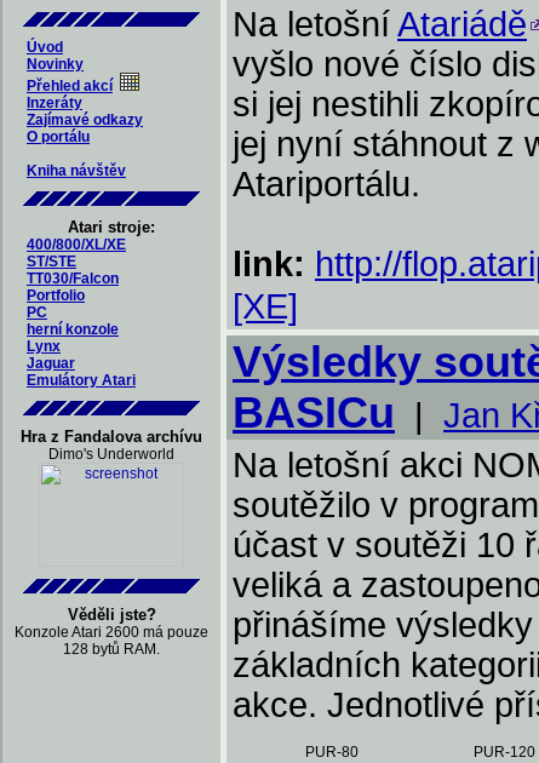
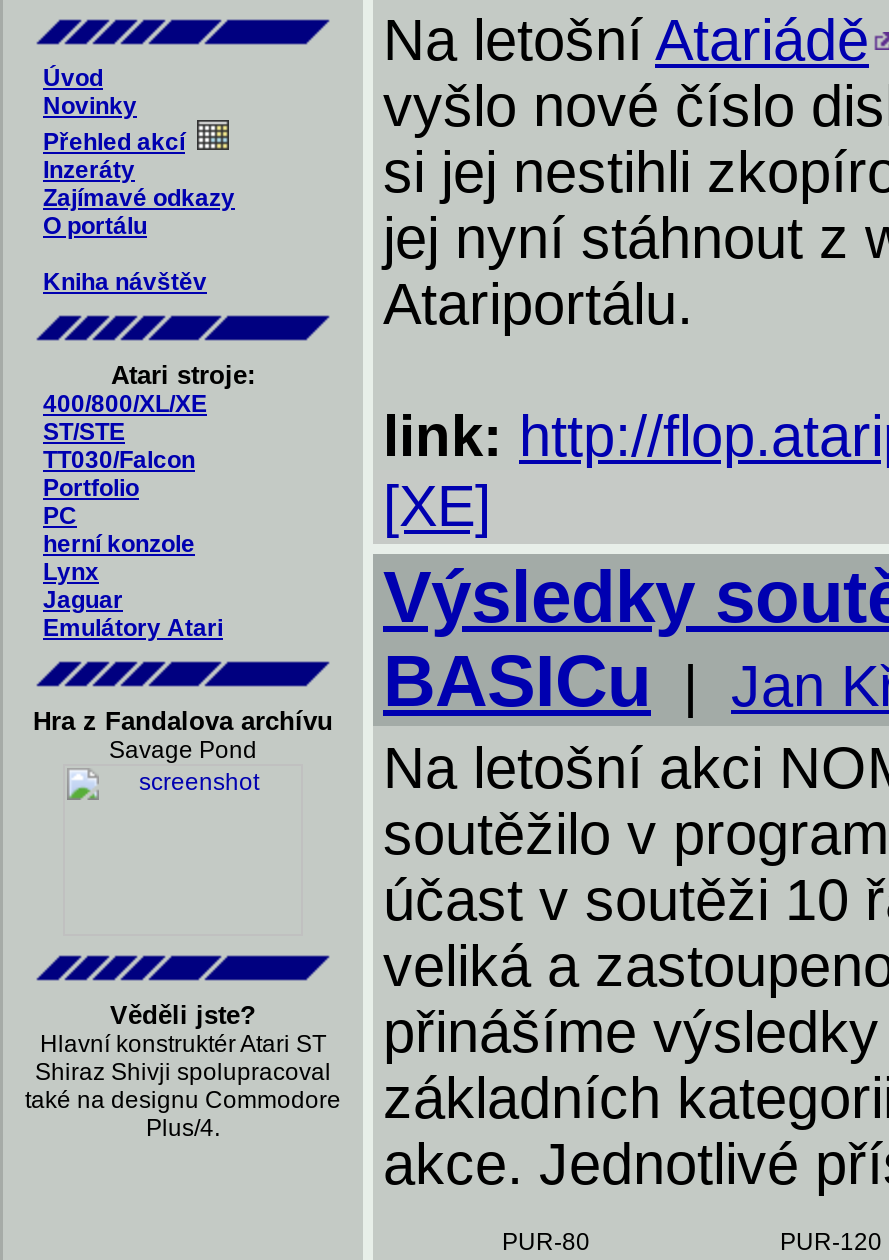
[48,446,174,463] Dimo's Underworld -> [109,736,257,764] Savage Pond
[15,624,208,658] Konzole Atari 2600 má pouze | 128 bytů RAM. -> [25,1030,341,1142] Hlavní konstruktér Atari ST | Shiraz Shivji spolupracoval | také na designu Commodore | Plus/4.

